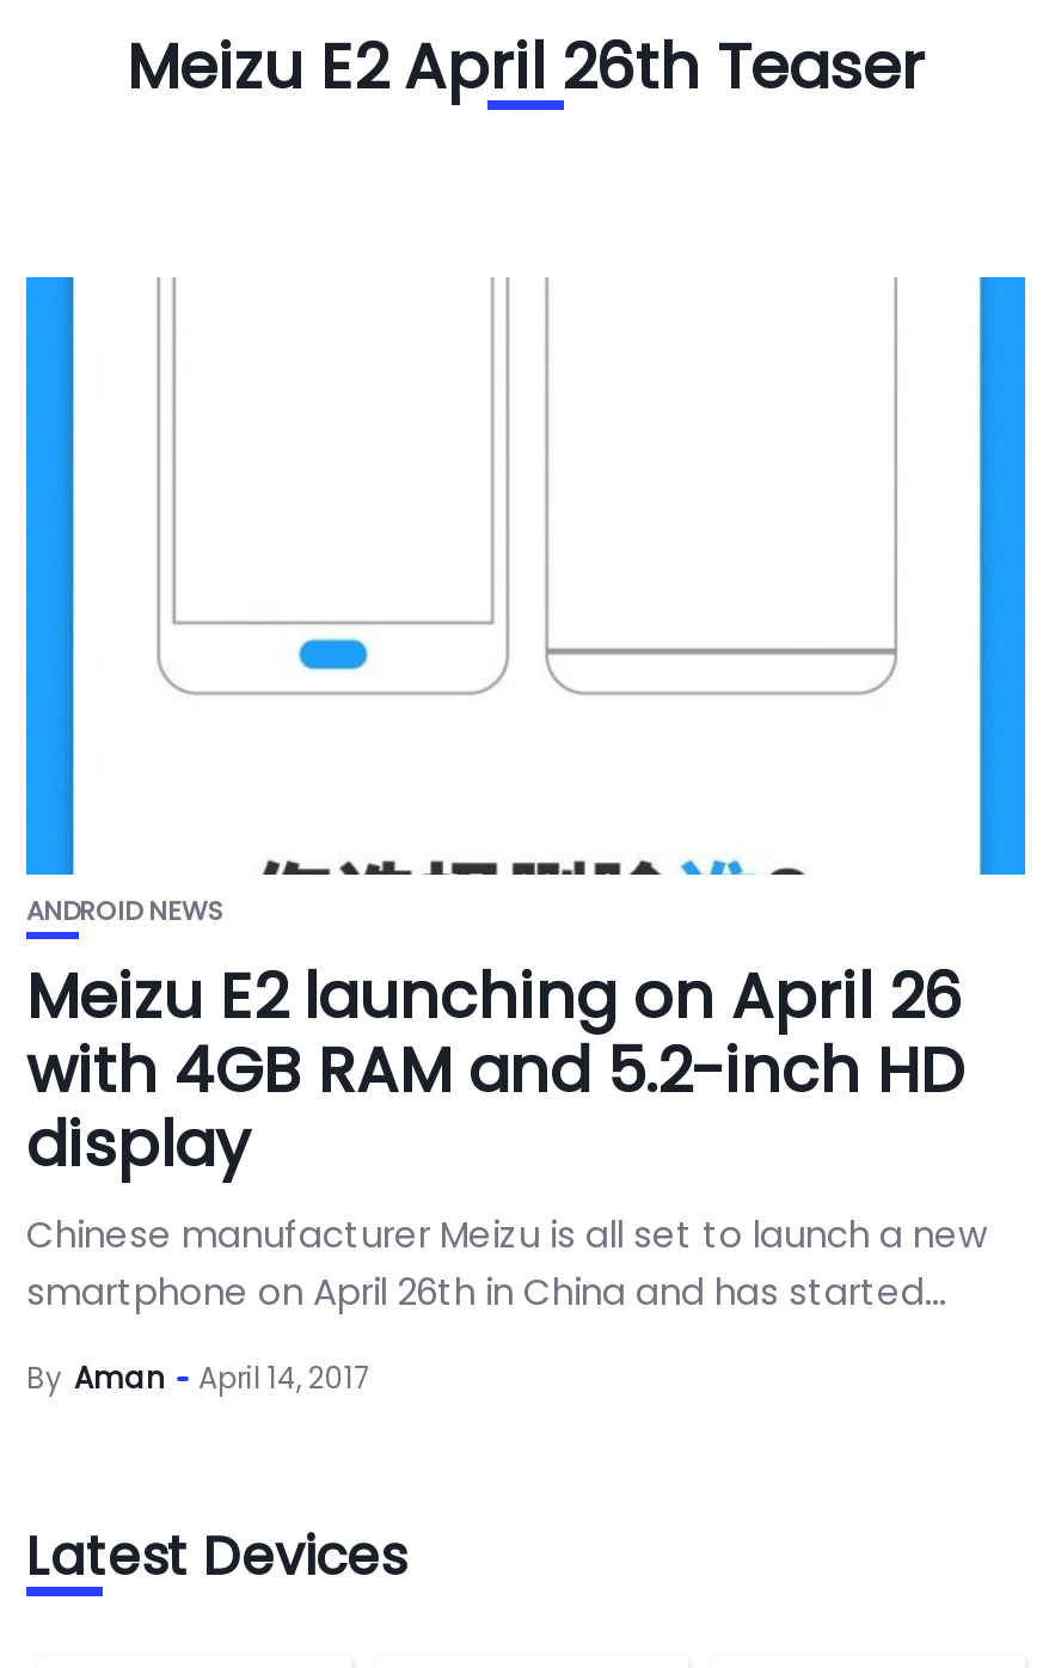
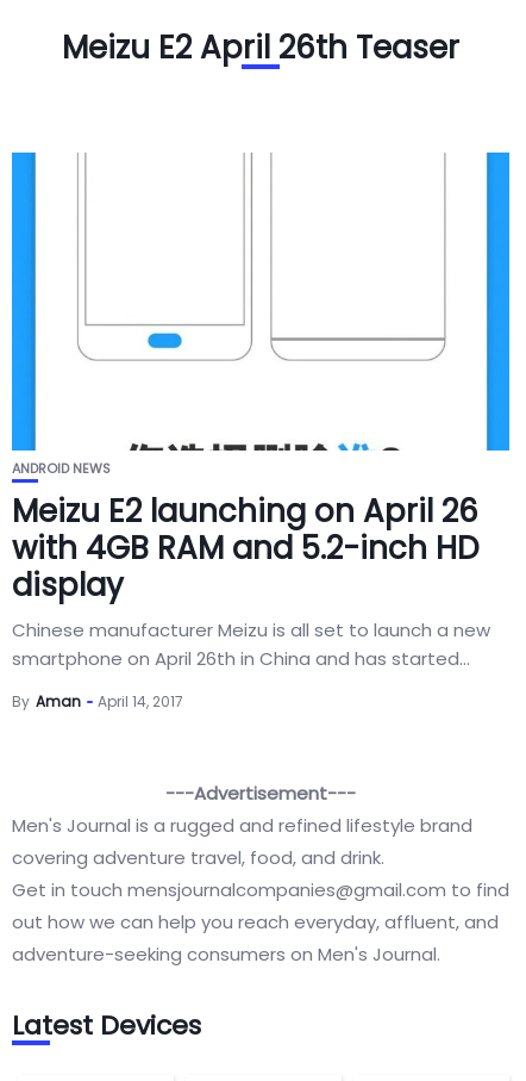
none -> [12,781,509,967] ---Advertisement--- | Men's Journal is a rugged and refined lifestyle brand | covering adventure travel, food, and drink. | Get in touch mensjournalcompanies@gmail.com to find | out how we can help you reach everyday, affluent, and | adventure-seeking consumers on Men's Journal.

